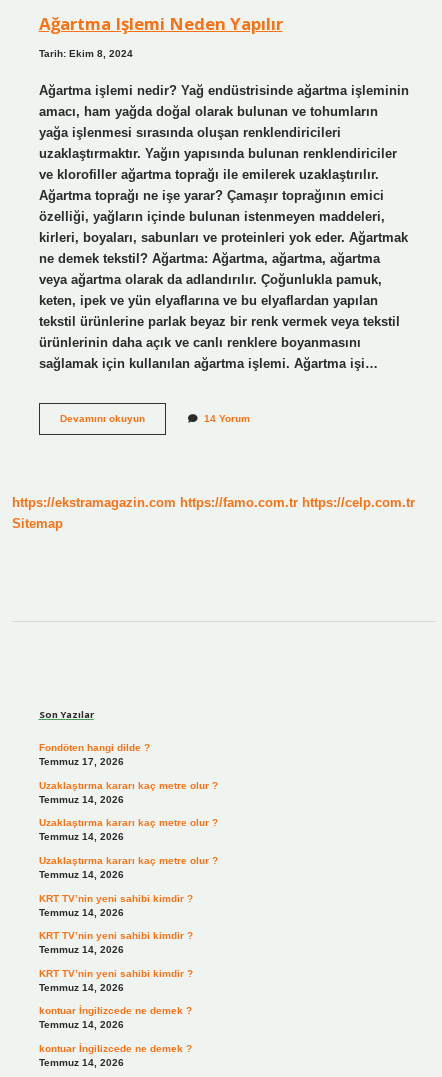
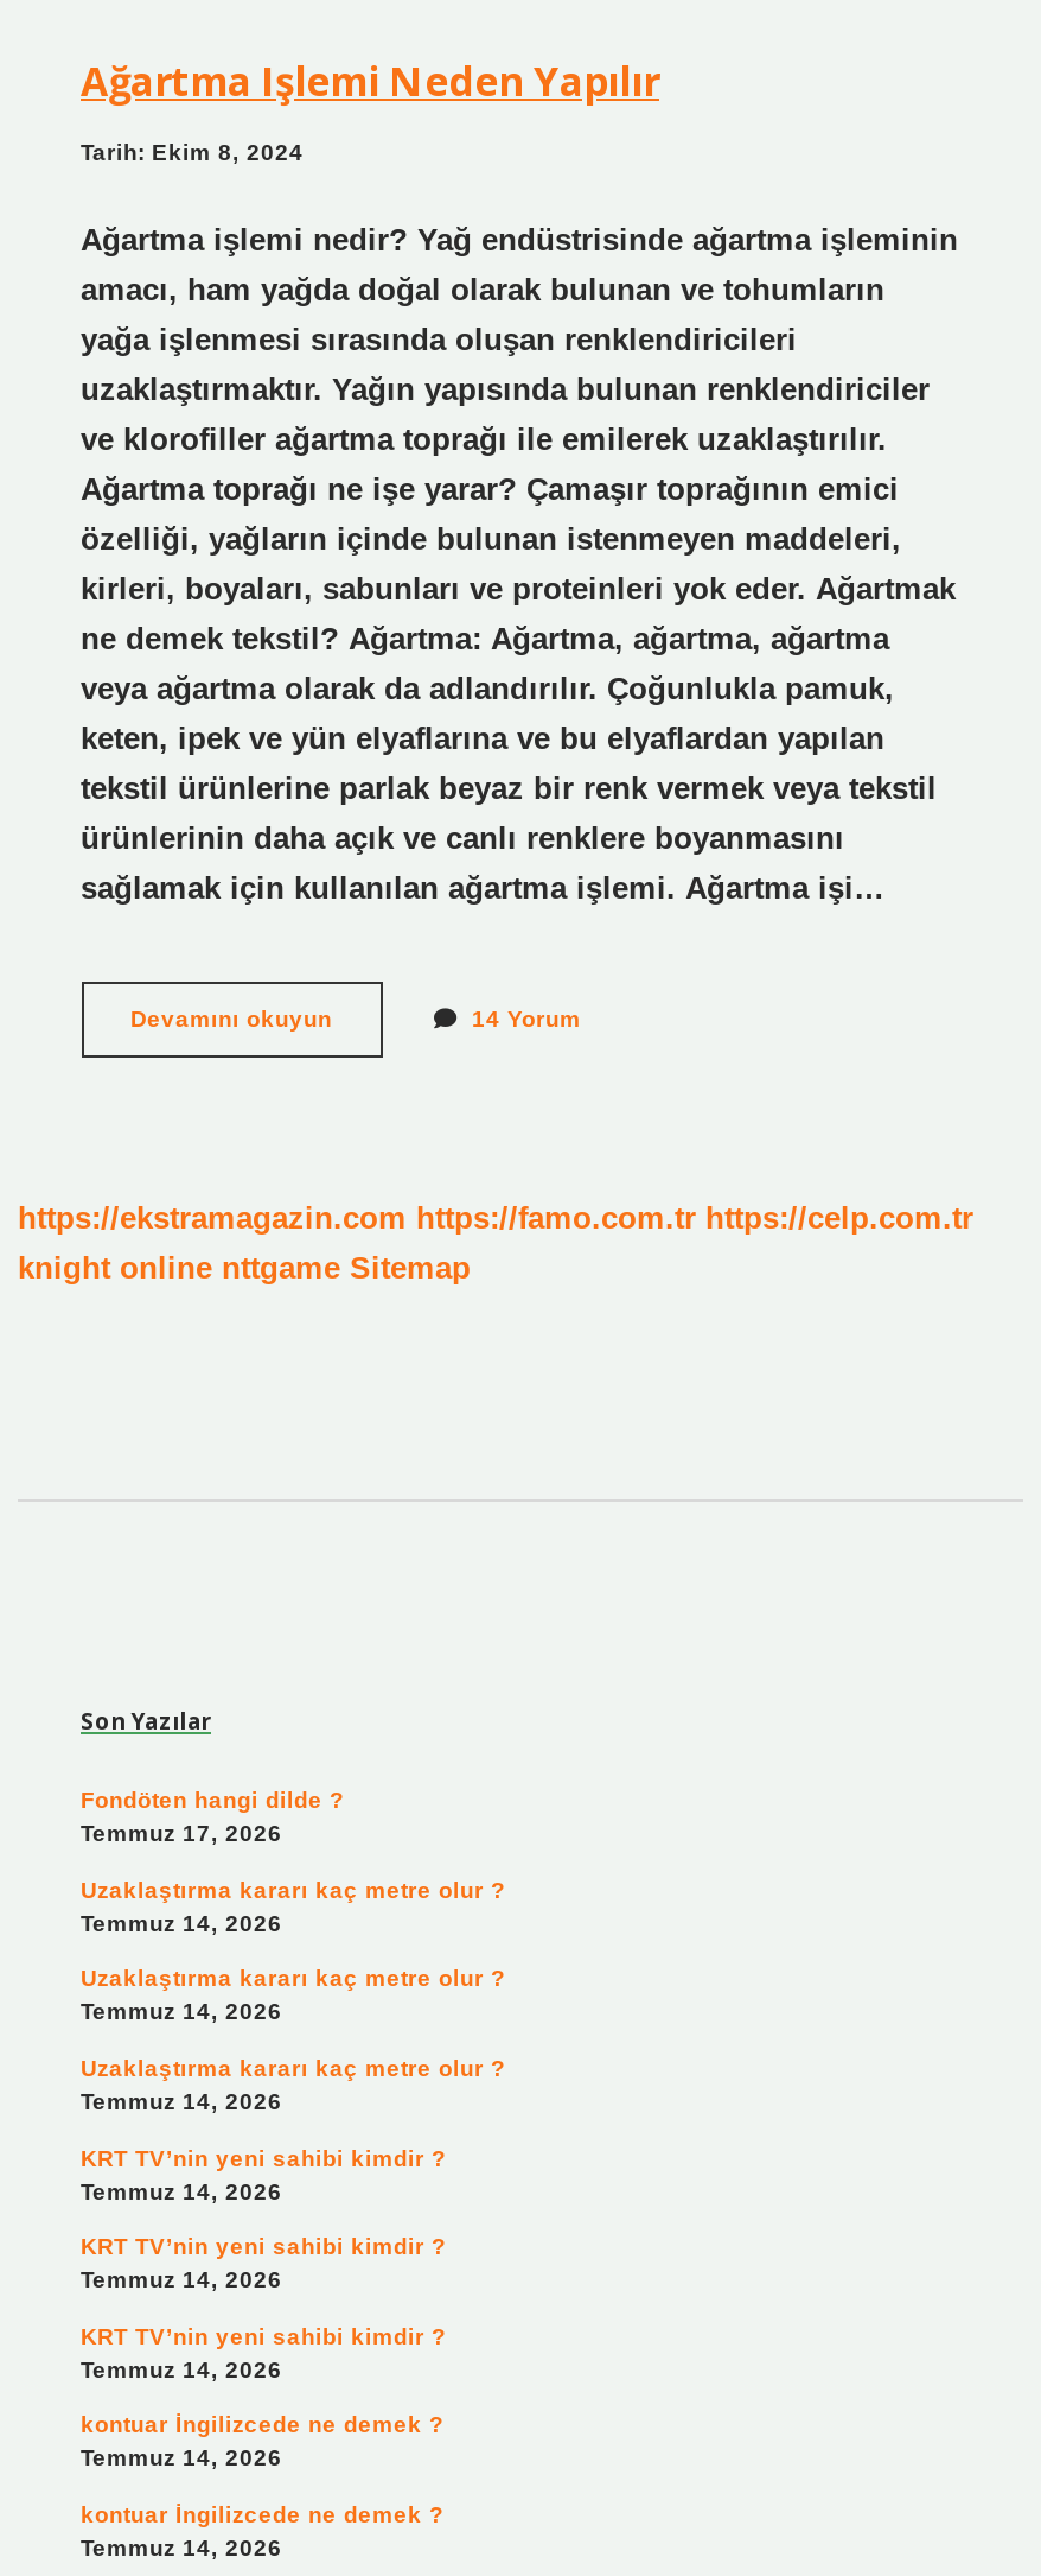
[12,516,63,531] Sitemap -> [18,1251,471,1286] knight online nttgame Sitemap

